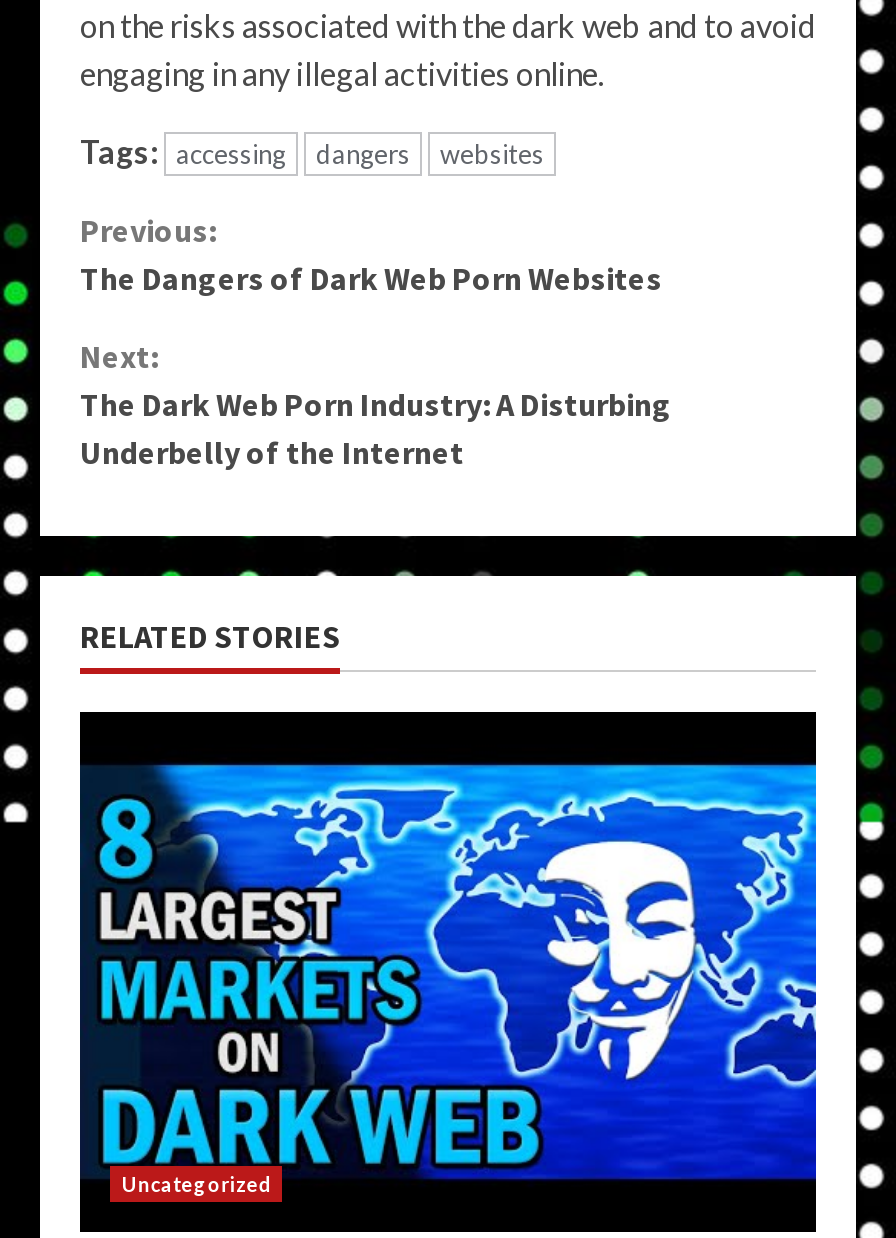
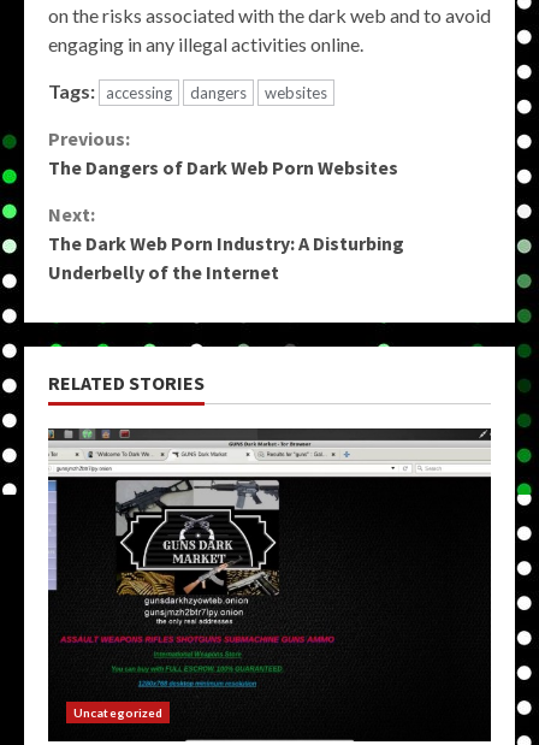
[78,712,818,1182] [image] -> [47,427,492,710] [image]

